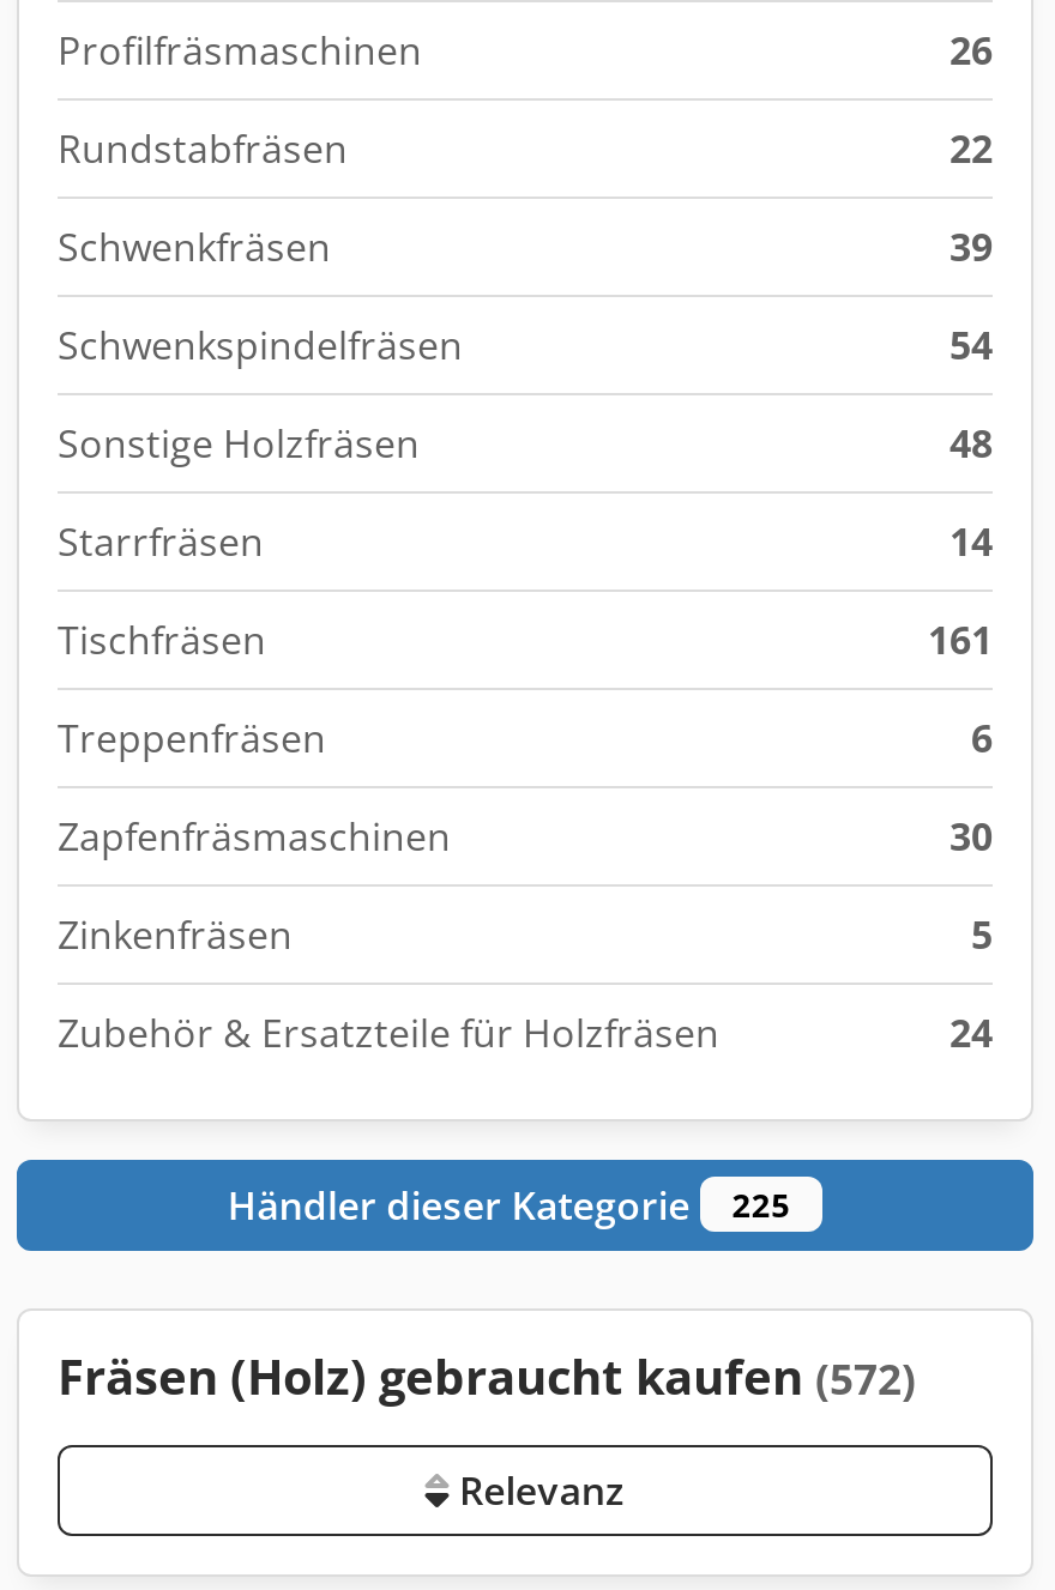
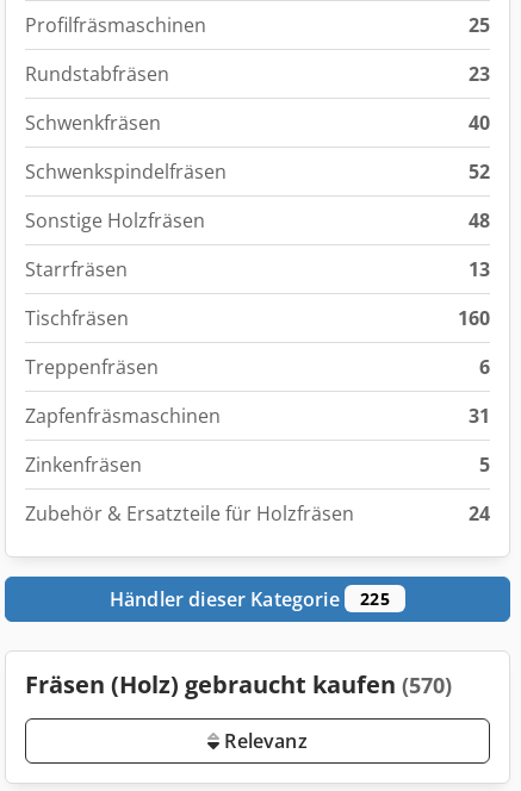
[950,24,993,77] 26 -> [469,12,490,38] 25
[950,122,993,175] 22 -> [469,61,490,87] 23
[950,220,993,273] 39 -> [469,110,490,136] 40
[950,319,993,371] 54 -> [469,158,490,185] 52
[950,515,993,568] 14 -> [469,256,490,282] 13
[928,613,993,666] 161 -> [458,305,490,331] 160
[950,810,993,863] 30 -> [469,403,490,429] 31
[58,1344,916,1409] Fräsen (Holz) gebraucht kaufen (572) -> [25,668,452,700] Fräsen (Holz) gebraucht kaufen (570)

